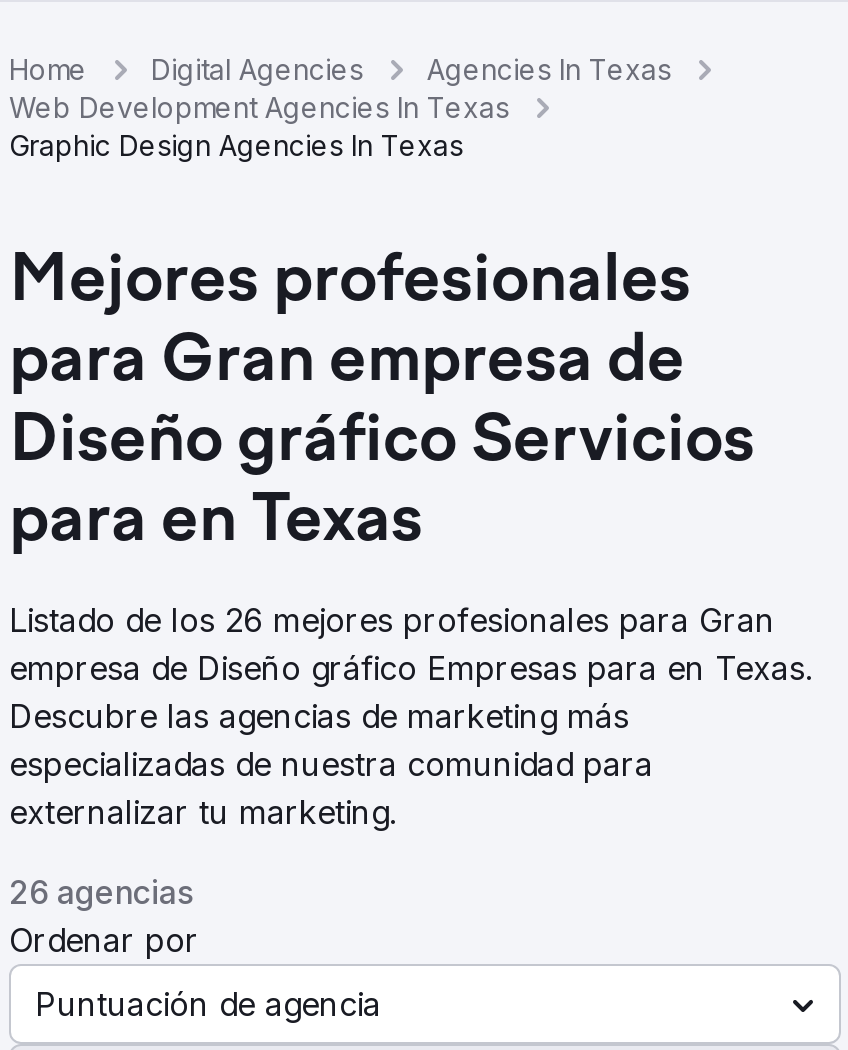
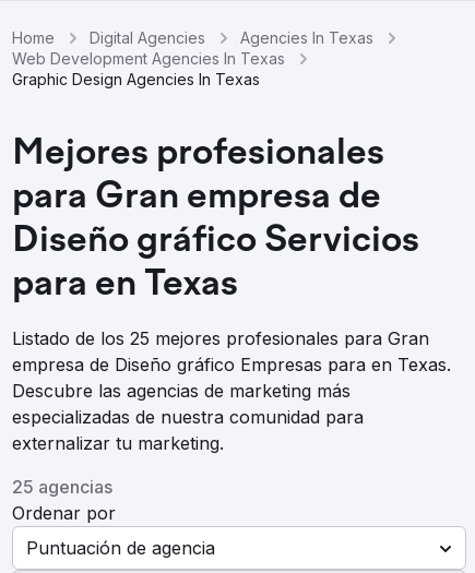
[9,600,775,640] Listado de los 26 mejores profesionales para Gran -> [12,327,429,349] Listado de los 25 mejores profesionales para Gran
[9,872,193,912] 26 agencias -> [12,476,112,498] 25 agencias

